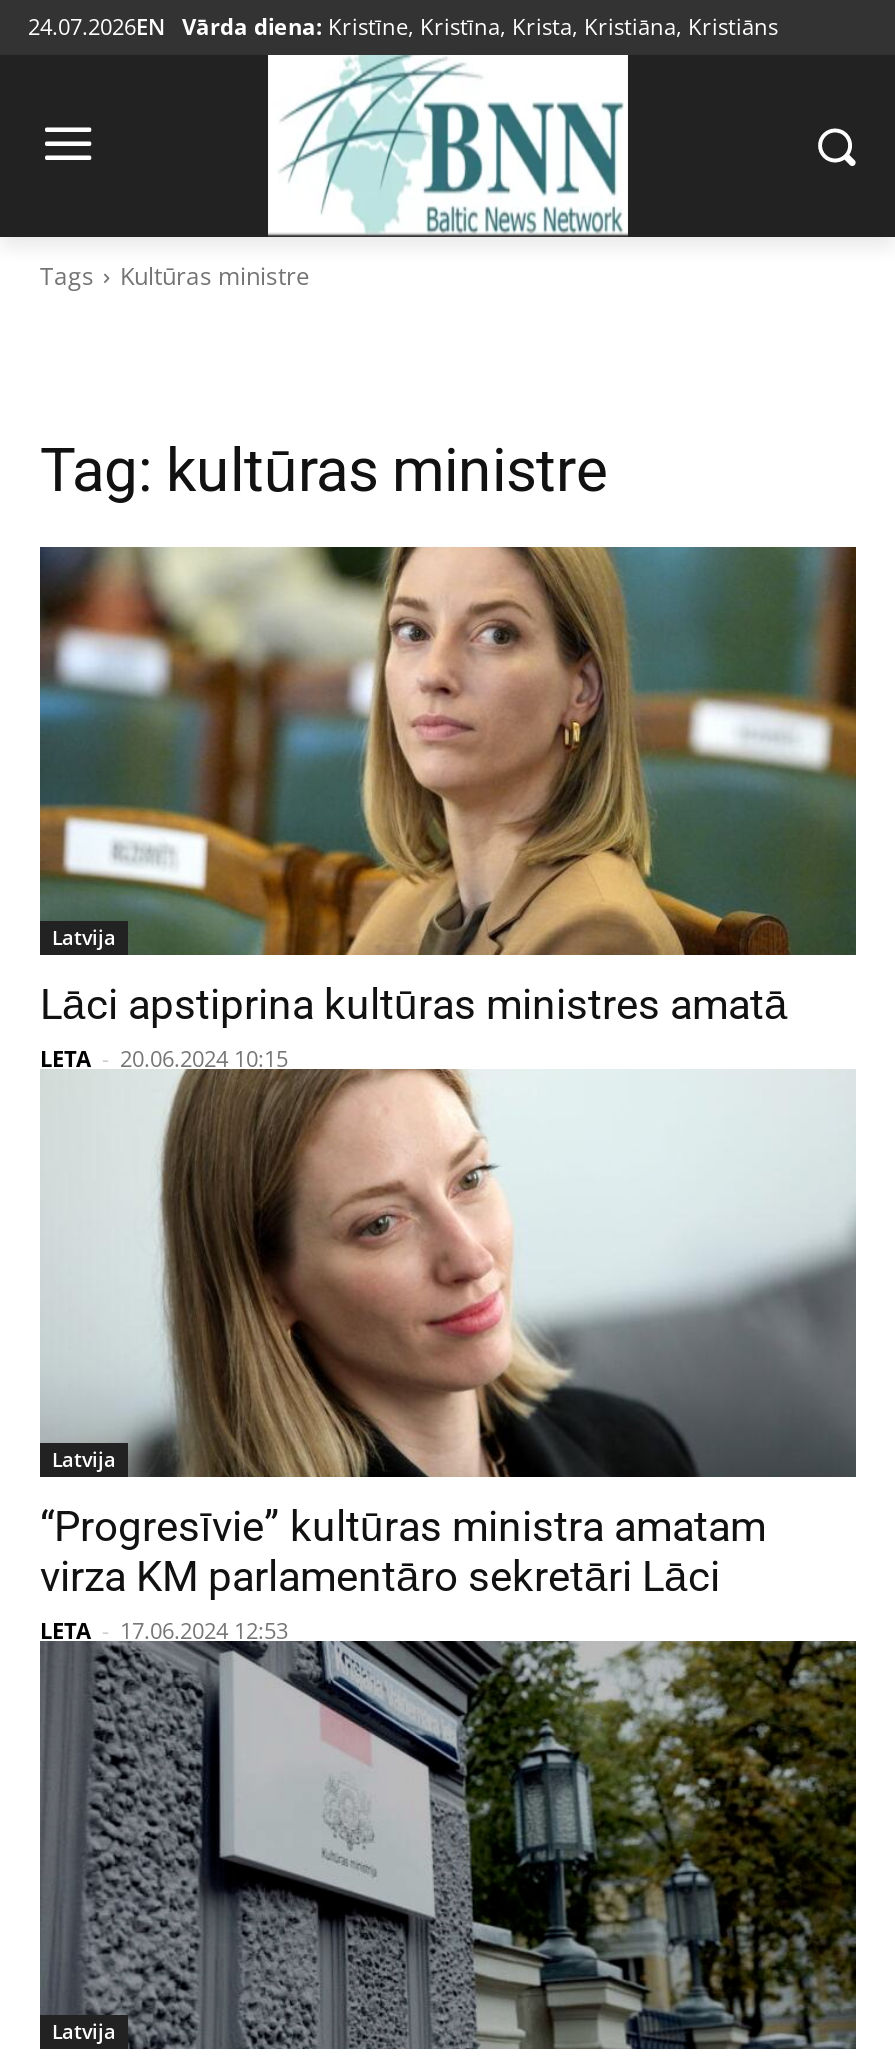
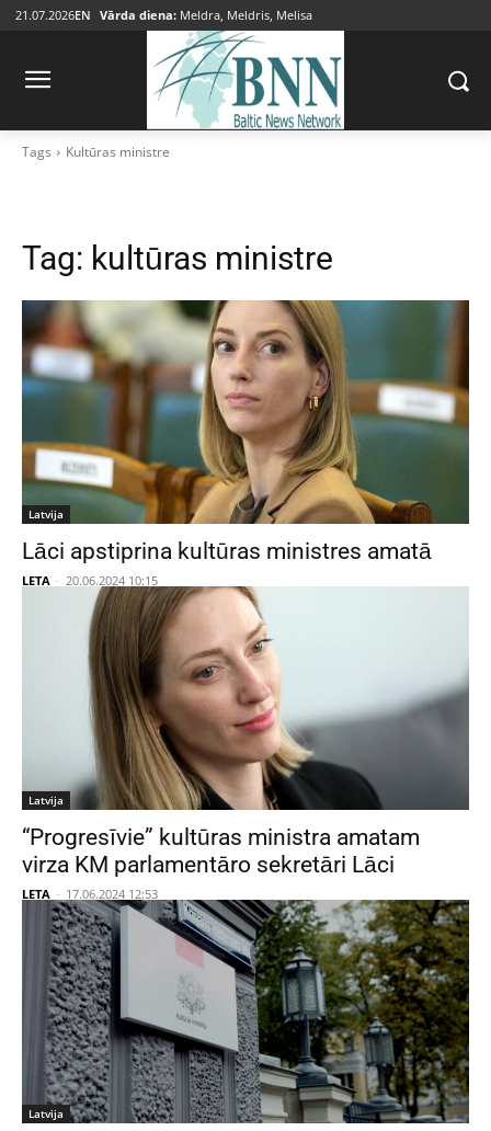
[28,11,778,41] 24.07.2026EN Vārda diena: Kristīne, Kristīna, Krista, Kristiāna, Kristiāns -> [15,7,312,23] 21.07.2026EN Vārda diena: Meldra, Meldris, Melisa

